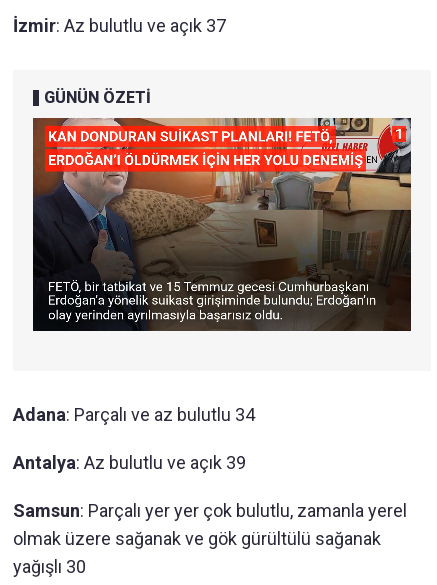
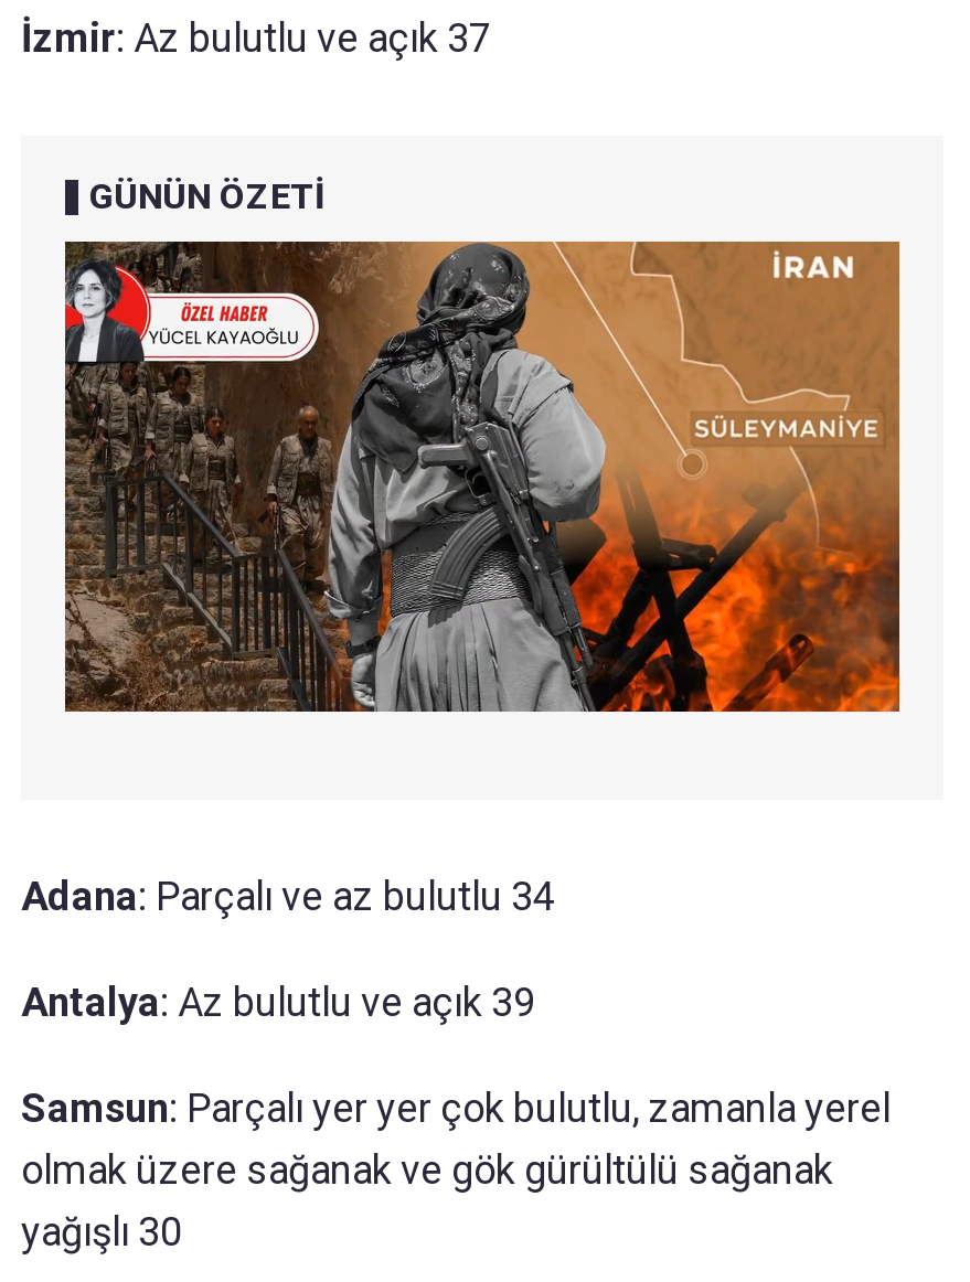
[32,117,412,332] [image] -> [63,239,902,714] [image]

